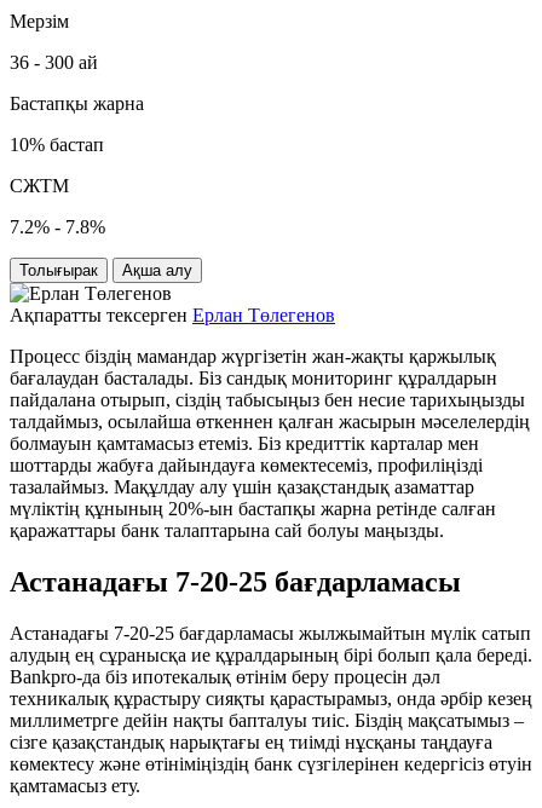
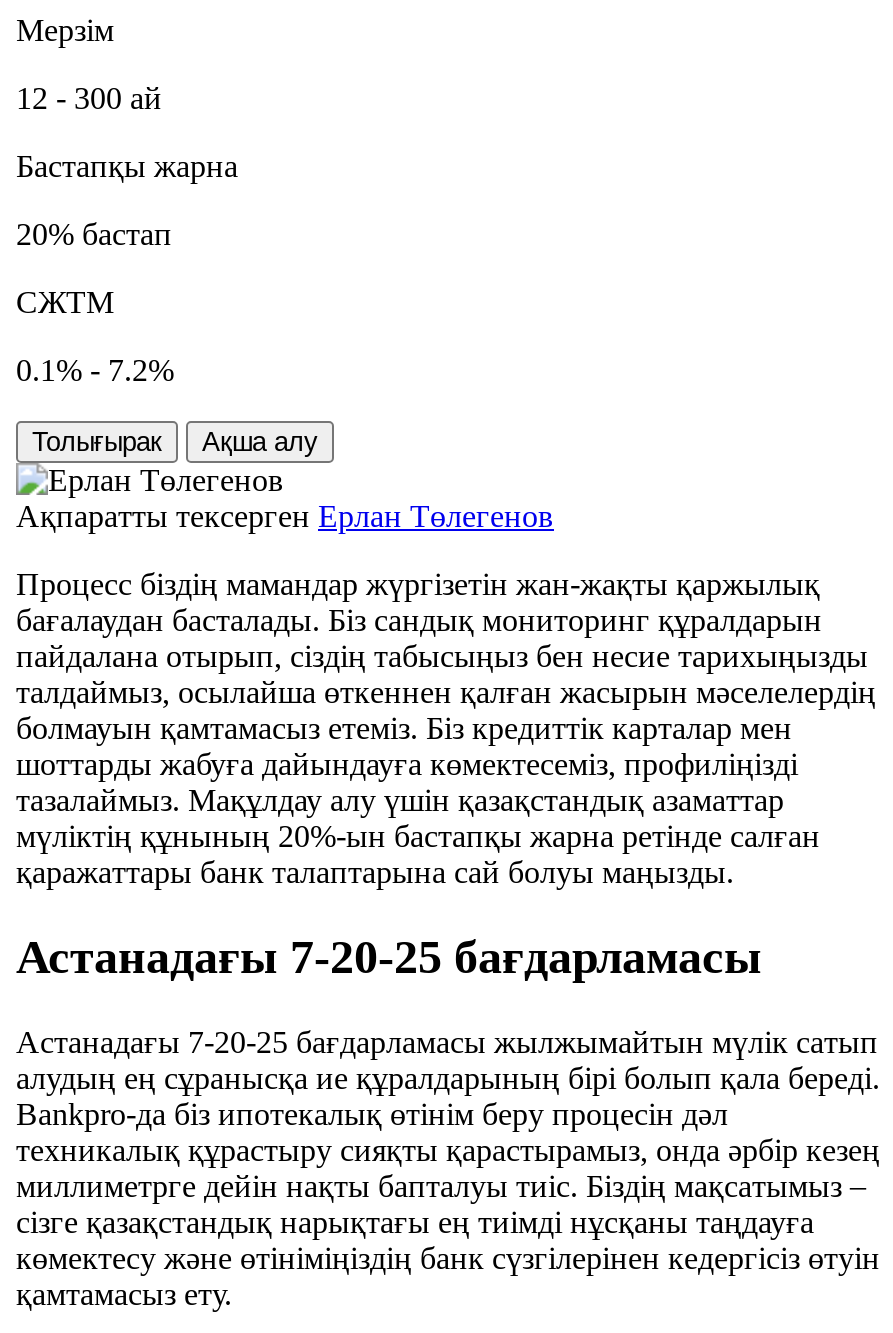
[10,52,98,72] 36 - 300 ай -> [16,81,162,115] 12 - 300 ай
[10,134,104,155] 10% бастап -> [16,217,172,251] 20% бастап
[10,216,105,237] 7.2% - 7.8% -> [16,353,174,387] 0.1% - 7.2%

